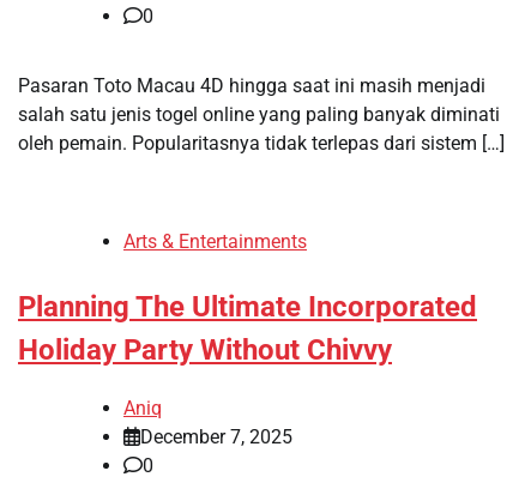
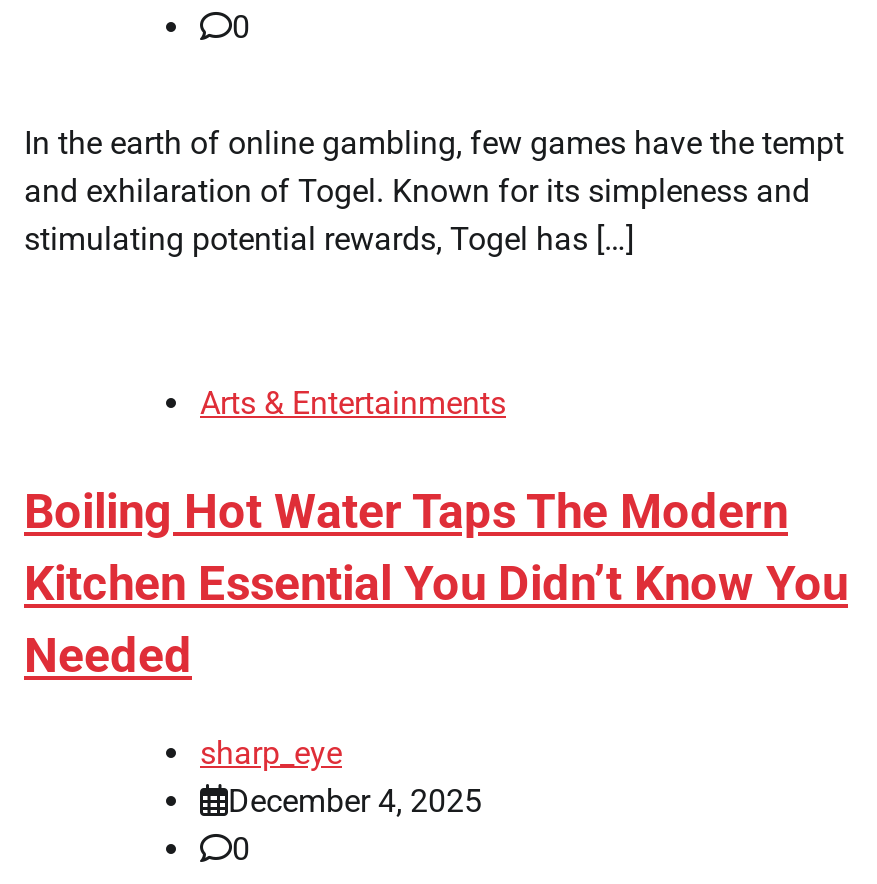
[18,74,505,154] Pasaran Toto Macau 4D hingga saat ini masih menjadi | salah satu jenis togel online yang paling banyak diminati | oleh pemain. Popularitasnya tidak terlepas dari sistem […] -> [24,123,844,257] In the earth of online gambling, few games have the tempt | and exhilaration of Togel. Known for its simpleness and | stimulating potential rewards, Togel has […]
[18,289,477,366] Planning The Ultimate Incorporated | Holiday Party Without Chivvy -> [24,483,848,683] Boiling Hot Water Taps The Modern | Kitchen Essential You Didn’t Know You | Needed
[123,397,292,449] Aniq | December 7, 2025 -> [200,735,482,821] sharp_eye | December 4, 2025

